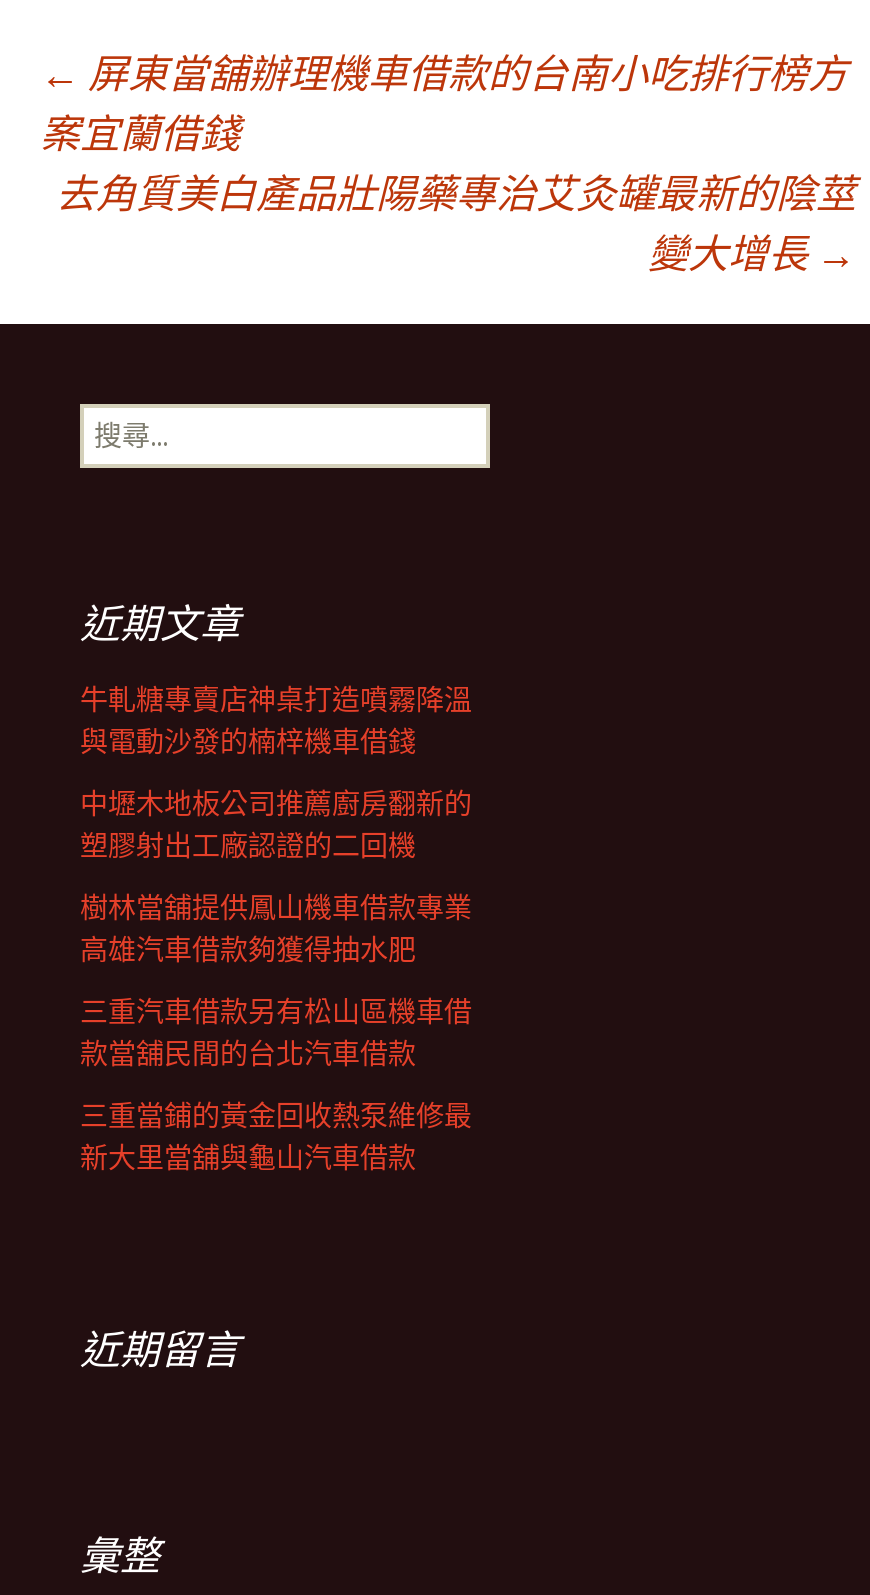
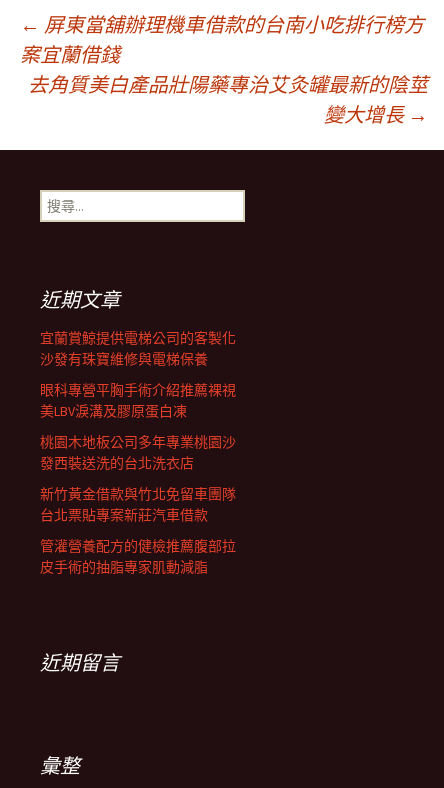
[80,682,472,760] 牛軋糖專賣店神桌打造噴霧降溫 | 與電動沙發的楠梓機車借錢 -> [40,329,236,368] 宜蘭賞鯨提供電梯公司的客製化 | 沙發有珠寶維修與電梯保養
[80,786,472,864] 中壢木地板公司推薦廚房翻新的 | 塑膠射出工廠認證的二回機 -> [40,381,236,420] 眼科專營平胸手術介紹推薦裸視 | 美LBV淚溝及膠原蛋白凍
[80,890,472,968] 樹林當舖提供鳳山機車借款專業 | 高雄汽車借款夠獲得抽水肥 -> [40,433,236,472] 桃園木地板公司多年專業桃園沙 | 發西裝送洗的台北洗衣店
[80,994,472,1072] 三重汽車借款另有松山區機車借 | 款當舖民間的台北汽車借款 -> [40,485,236,524] 新竹黃金借款與竹北免留車團隊 | 台北票貼專案新莊汽車借款
[80,1098,472,1176] 三重當鋪的黃金回收熱泵維修最 | 新大里當舖與龜山汽車借款 -> [40,537,236,576] 管灌營養配方的健檢推薦腹部拉 | 皮手術的抽脂專家肌動減脂

